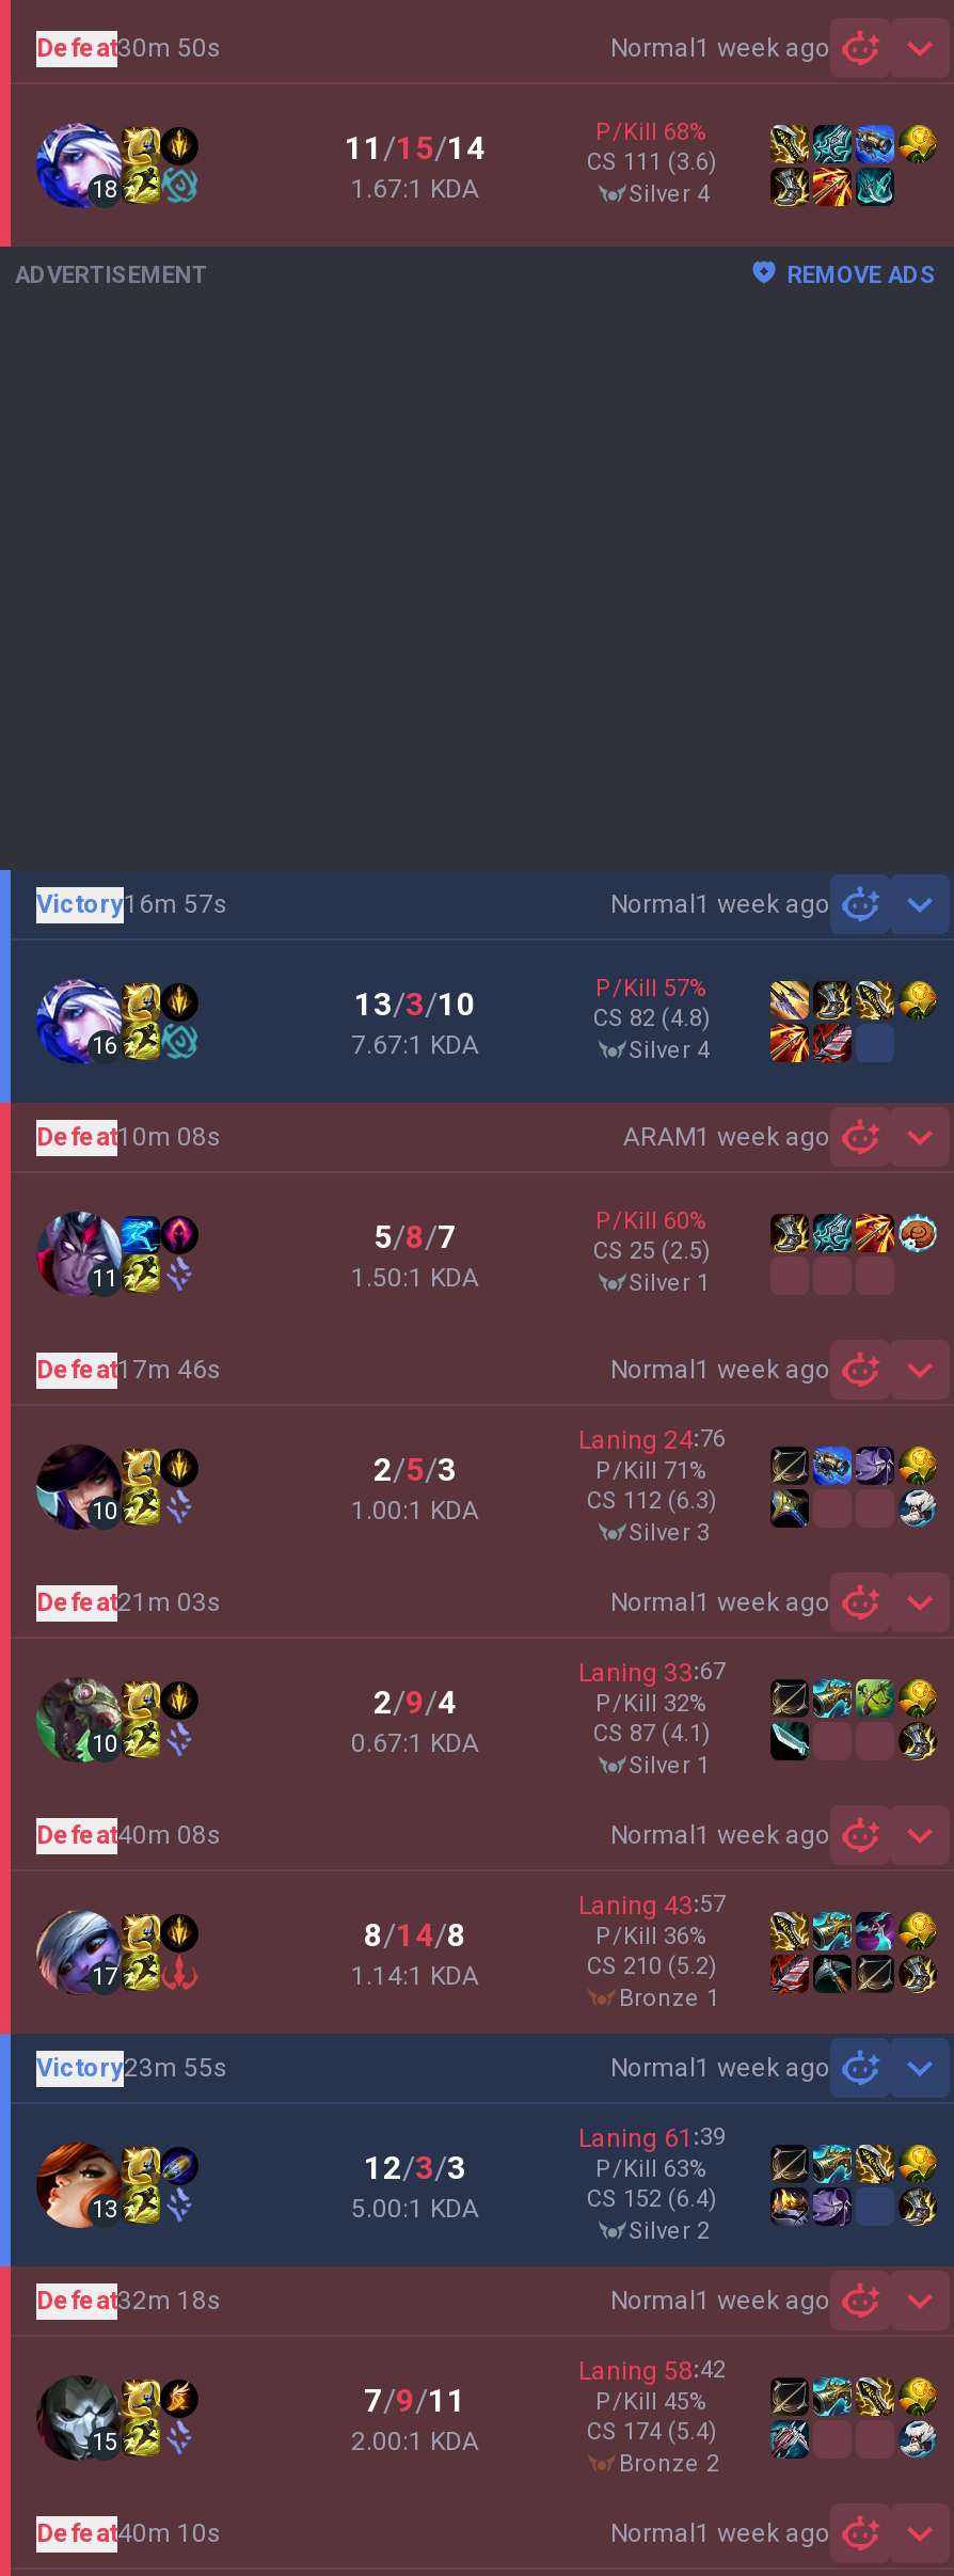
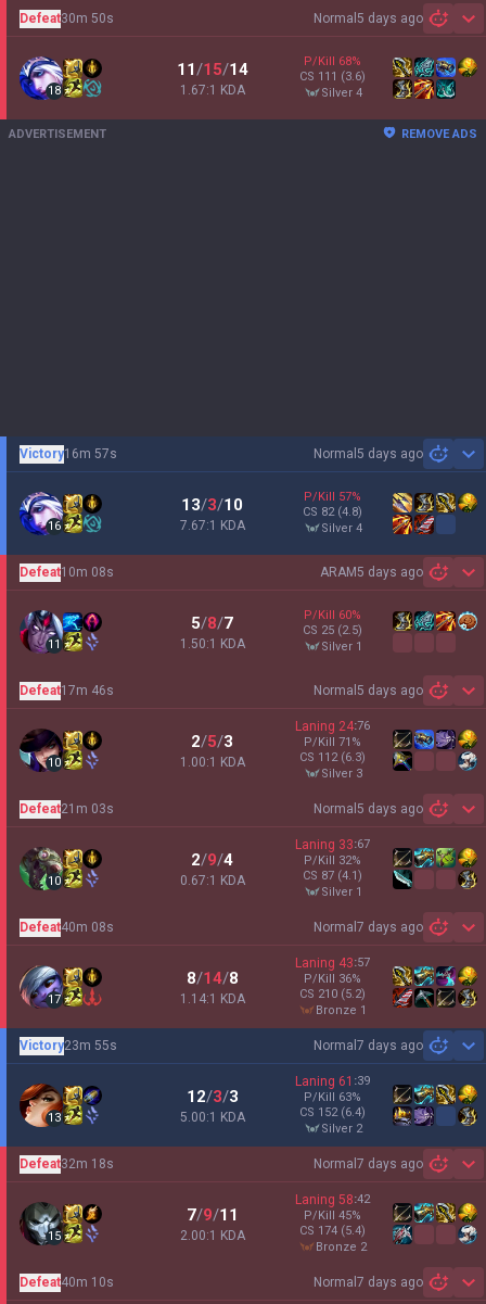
[610,32,830,63] Normal 1 week ago -> [314,10,423,26] Normal 5 days ago
[610,888,830,919] Normal 1 week ago -> [314,446,423,461] Normal 5 days ago
[623,1121,830,1152] ARAM1 week ago -> [320,564,423,580] ARAM5 days ago
[610,1354,830,1385] Normal 1 week ago -> [314,682,423,698] Normal 5 days ago
[610,1586,830,1617] Normal 1 week ago -> [314,801,423,816] Normal 5 days ago
[610,1819,830,1850] Normal 1 week ago -> [314,919,423,935] Normal 7 days ago
[610,2052,830,2083] Normal 1 week ago -> [314,1037,423,1053] Normal 7 days ago
[610,2285,830,2316] Normal 1 week ago -> [314,1156,423,1172] Normal 7 days ago
[610,2517,830,2548] Normal 1 week ago -> [314,1274,423,1290] Normal 7 days ago

